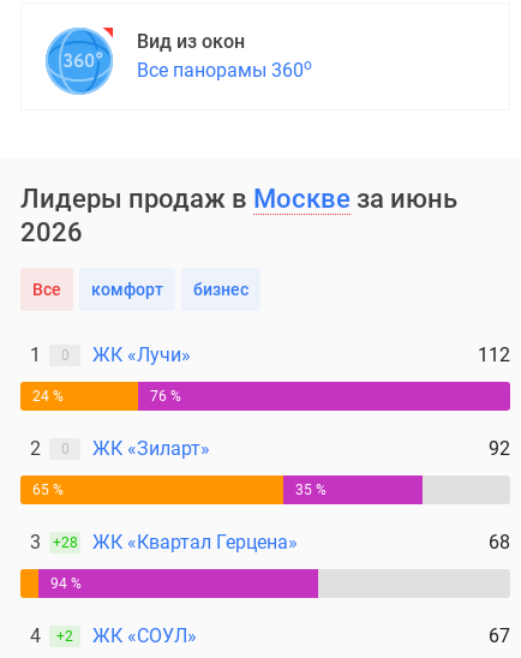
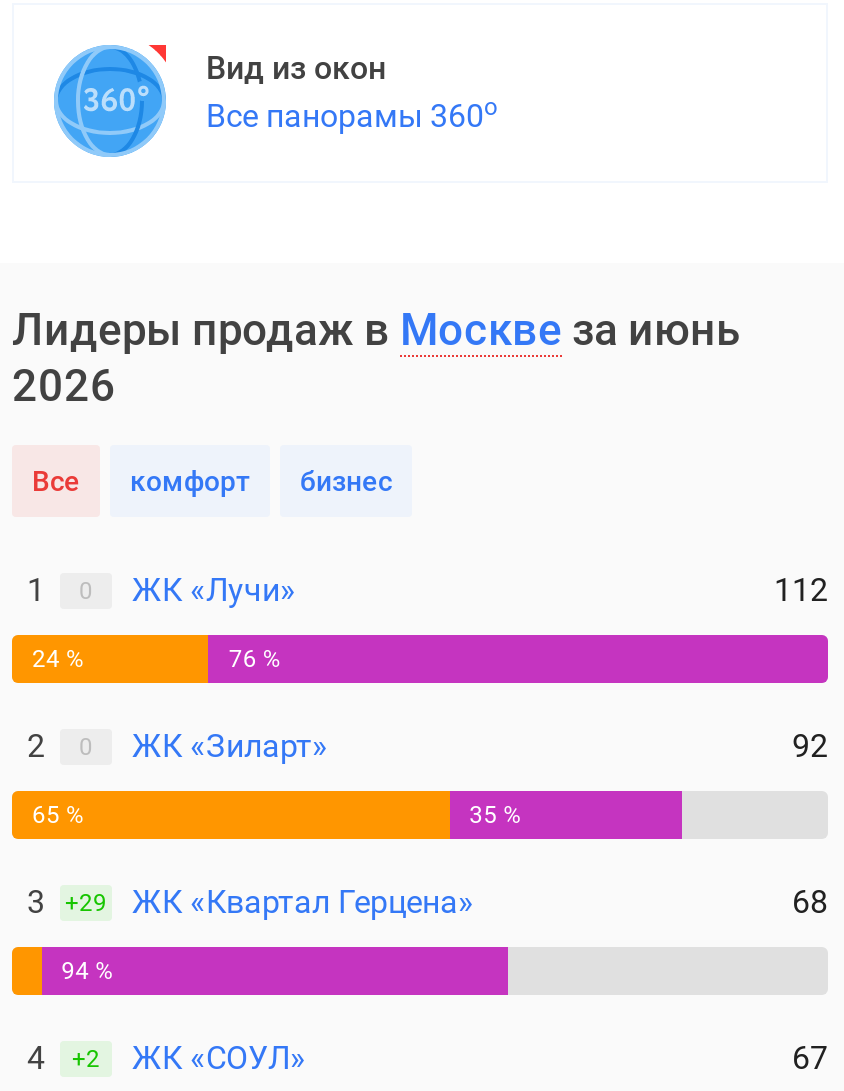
[29,531,298,554] 3 +28 ЖК «Квартал Герцена» -> [27,883,474,921] 3 +29 ЖК «Квартал Герцена»

